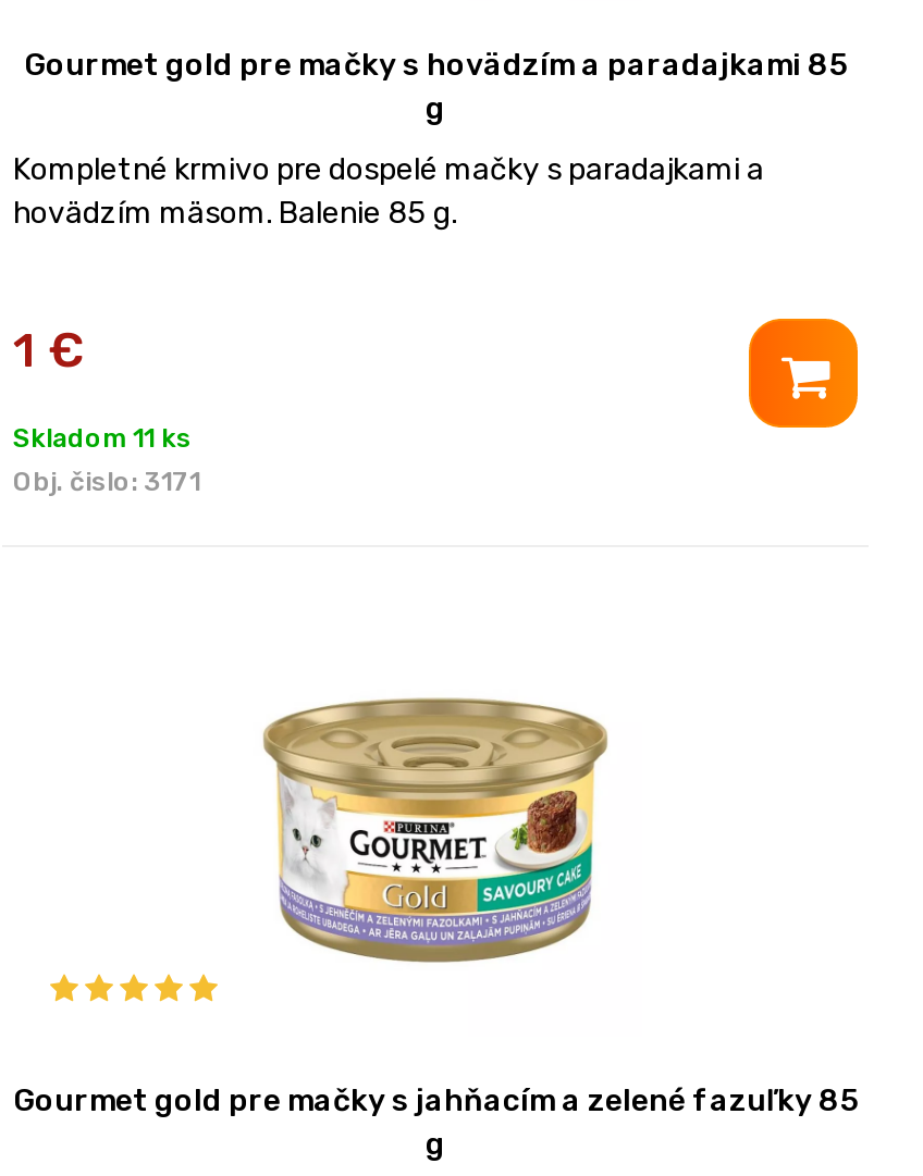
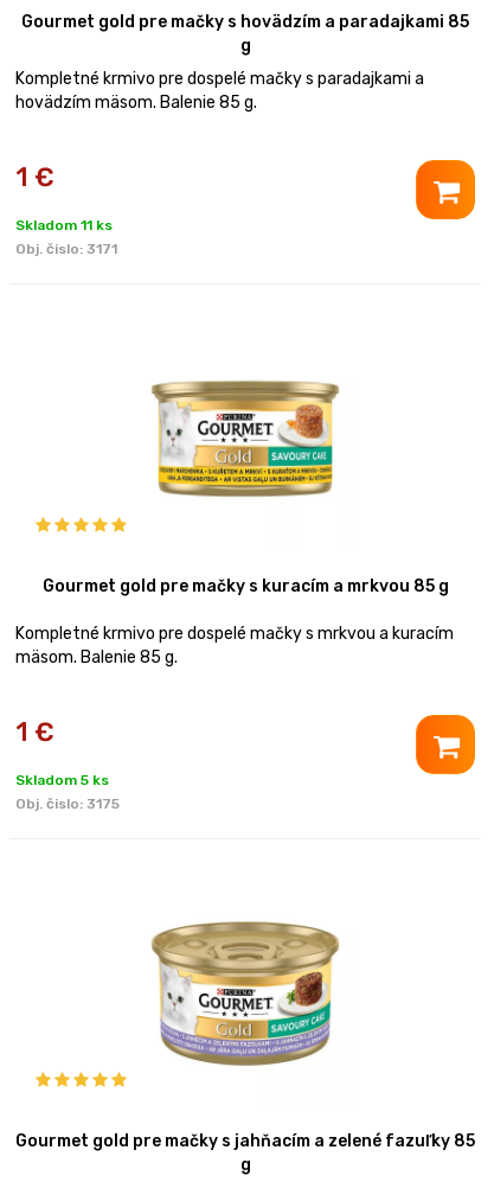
none -> [15,576,454,812] Gourmet gold pre mačky s kuracím a mrkvou 85 g | Kompletné krmivo pre dospelé mačky s mrkvou a kuracím | mäsom. Balenie 85 g. | 1 € | Skladom 5 ks | Obj. čislo: 3175
none -> [155,379,335,498] [image]

